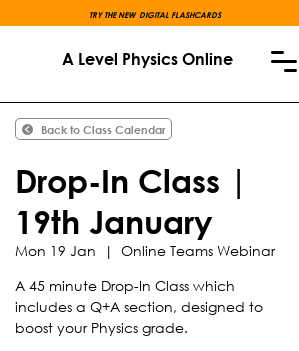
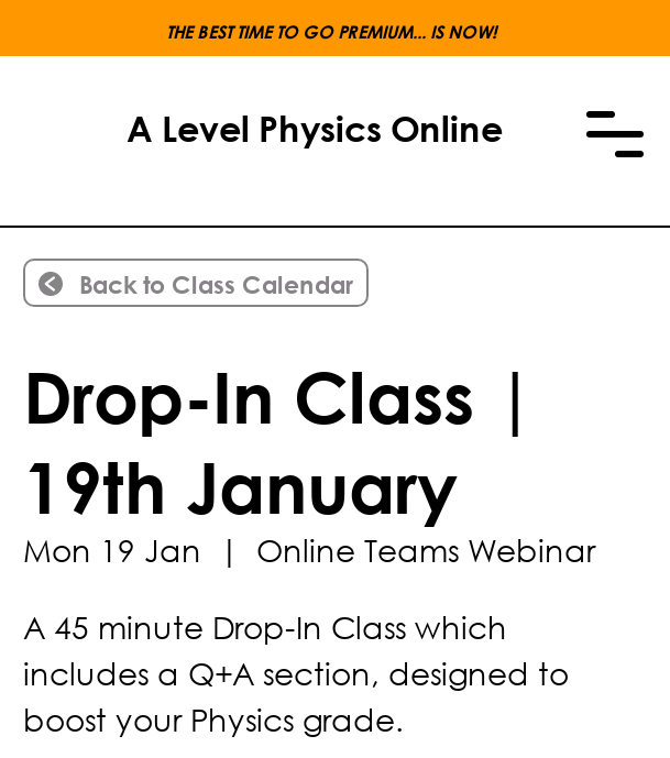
[89,8,221,20] TRY THE NEW DIGITAL FLASHCARDS -> [166,17,496,43] THE BEST TIME TO GO PREMIUM... IS NOW!

